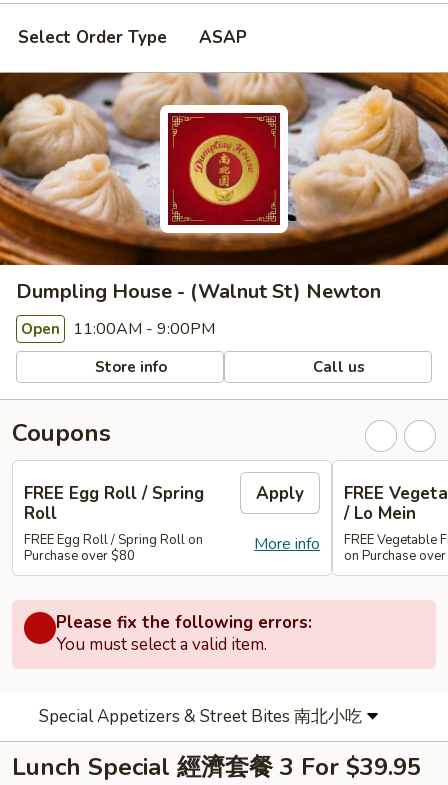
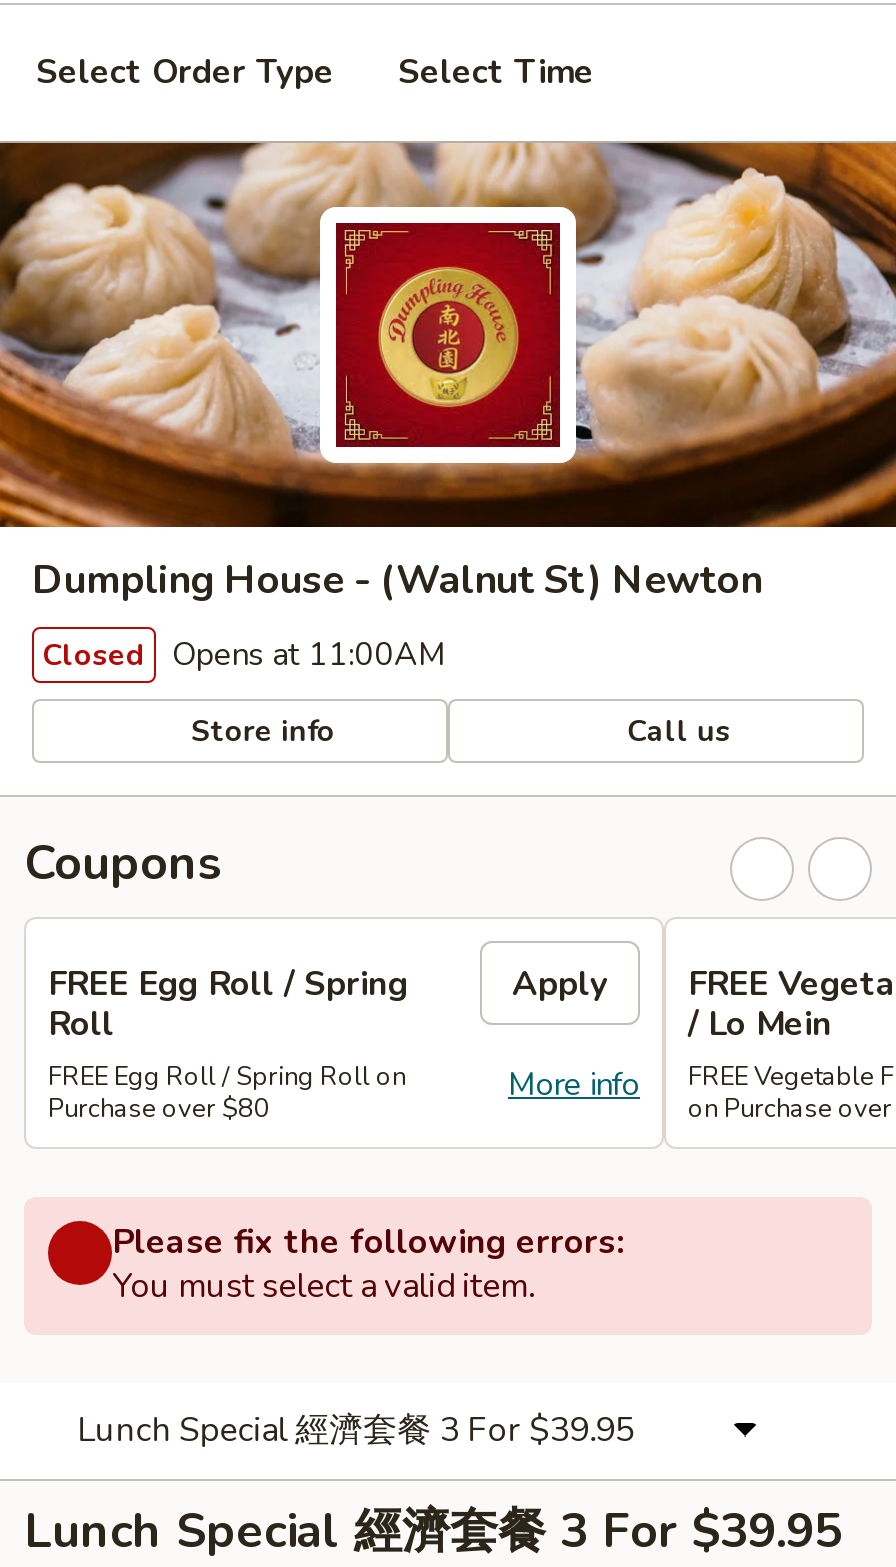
[199,26,247,49] ASAP -> [398,49,594,95] Select Time
[21,318,215,340] Open 11:00AM - 9:00PM -> [42,633,446,677] Closed Opens at 11:00AM
[39,704,362,727] Special Appetizers & Street Bites 南北小吃 -> [77,1406,635,1452] Lunch Special 經濟套餐 3 For $39.95

